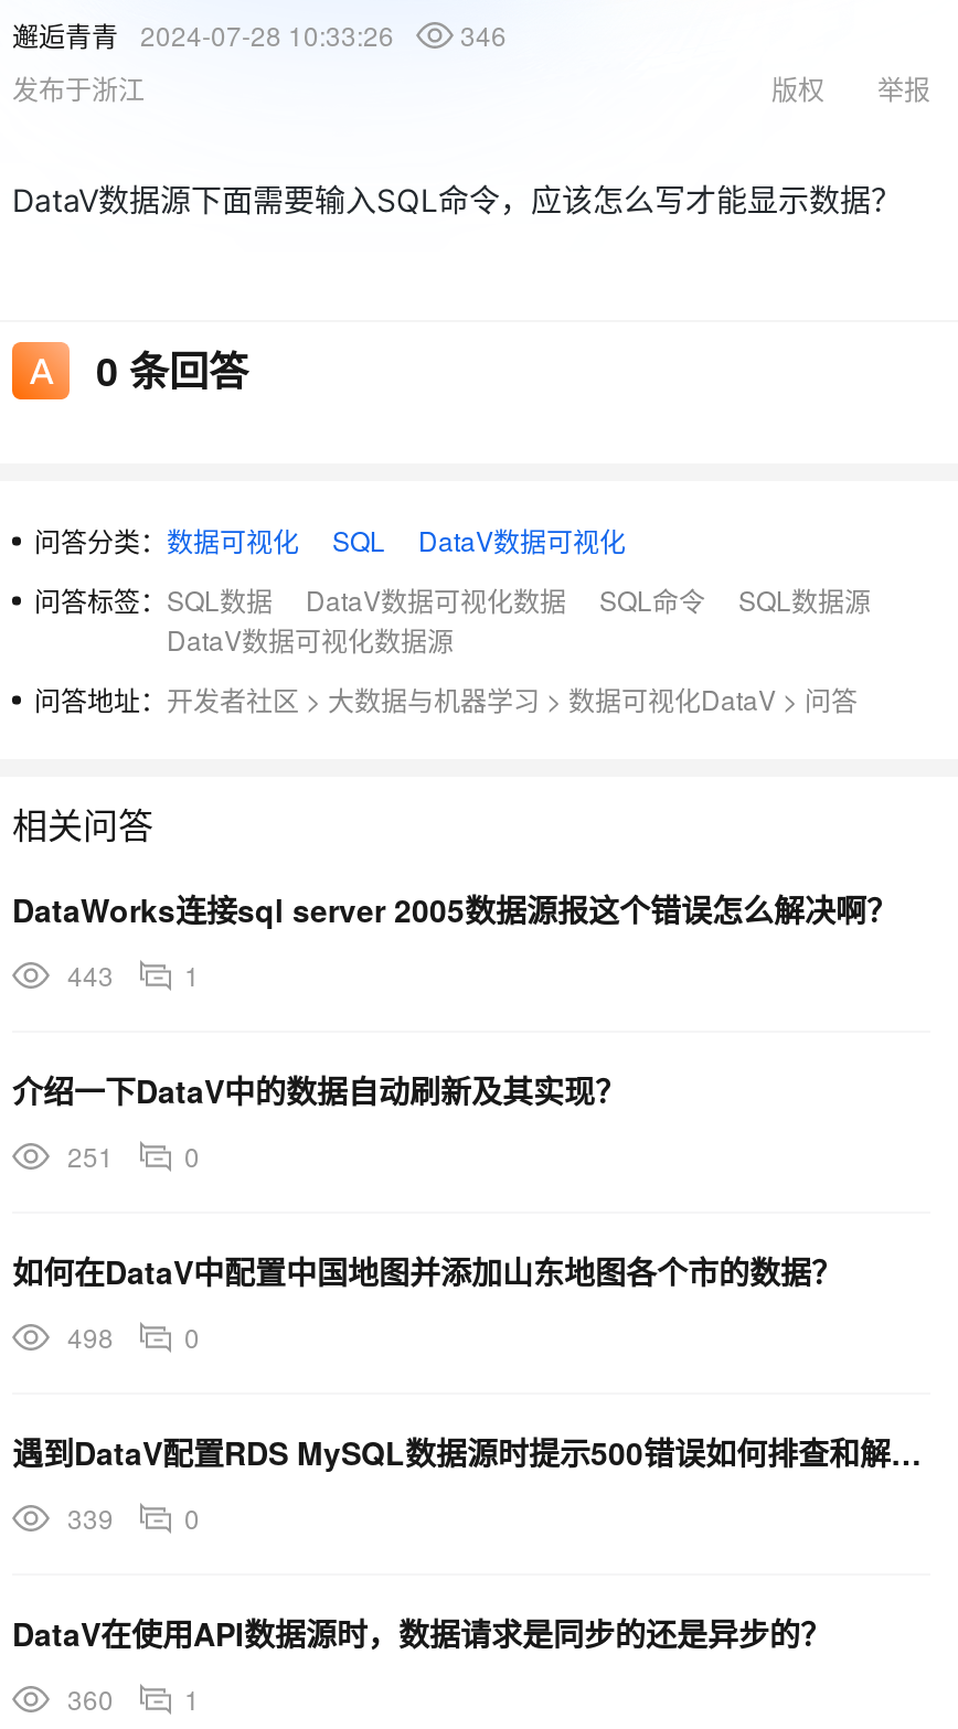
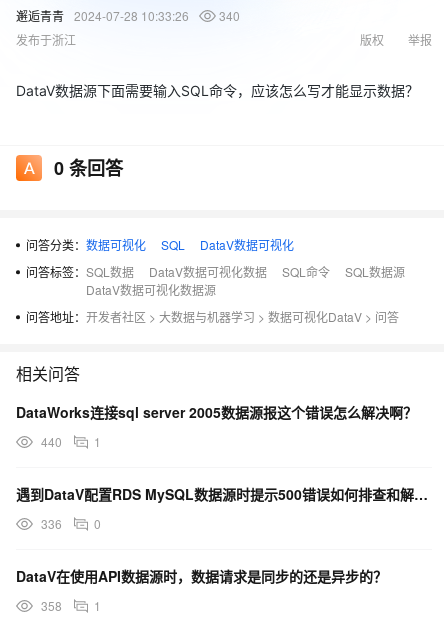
[12,15,507,53] 邂逅青青 2024-07-28 10:33:26 346 -> [16,7,240,24] 邂逅青青 2024-07-28 10:33:26 340
[67,956,200,993] 443 1 -> [41,433,101,450] 440 1
[12,1068,842,1355] 介绍一下DataV中的数据自动刷新及其实现？ | 251 | 0 | 如何在DataV中配置中国地图并添加山东地图各个市的数据？ | 498 | 0 -> none
[67,1498,200,1536] 339 0 -> [41,515,101,532] 336 0
[67,1679,200,1717] 360 1 -> [41,597,101,614] 358 1

